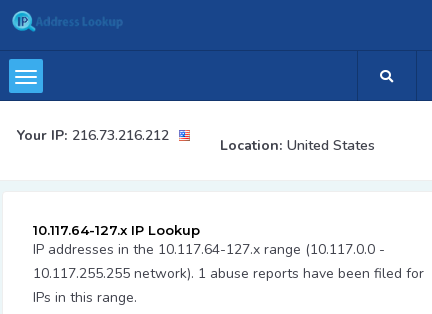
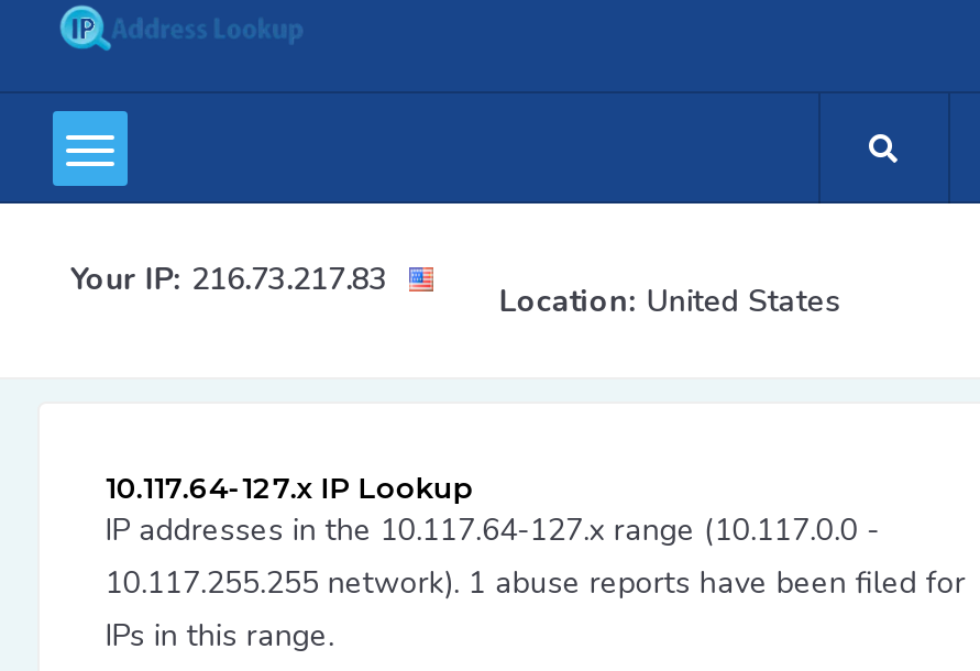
[17,126,169,145] Your IP: 216.73.216.212 -> [70,258,387,300] Your IP: 216.73.217.83

